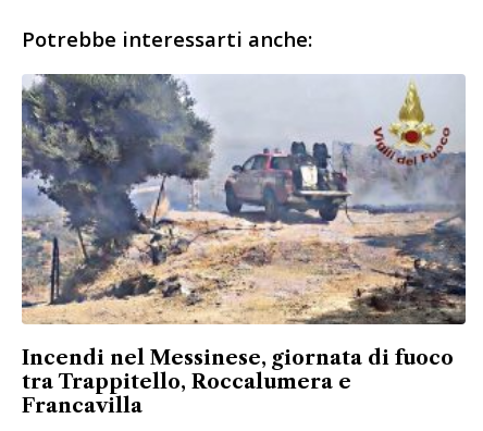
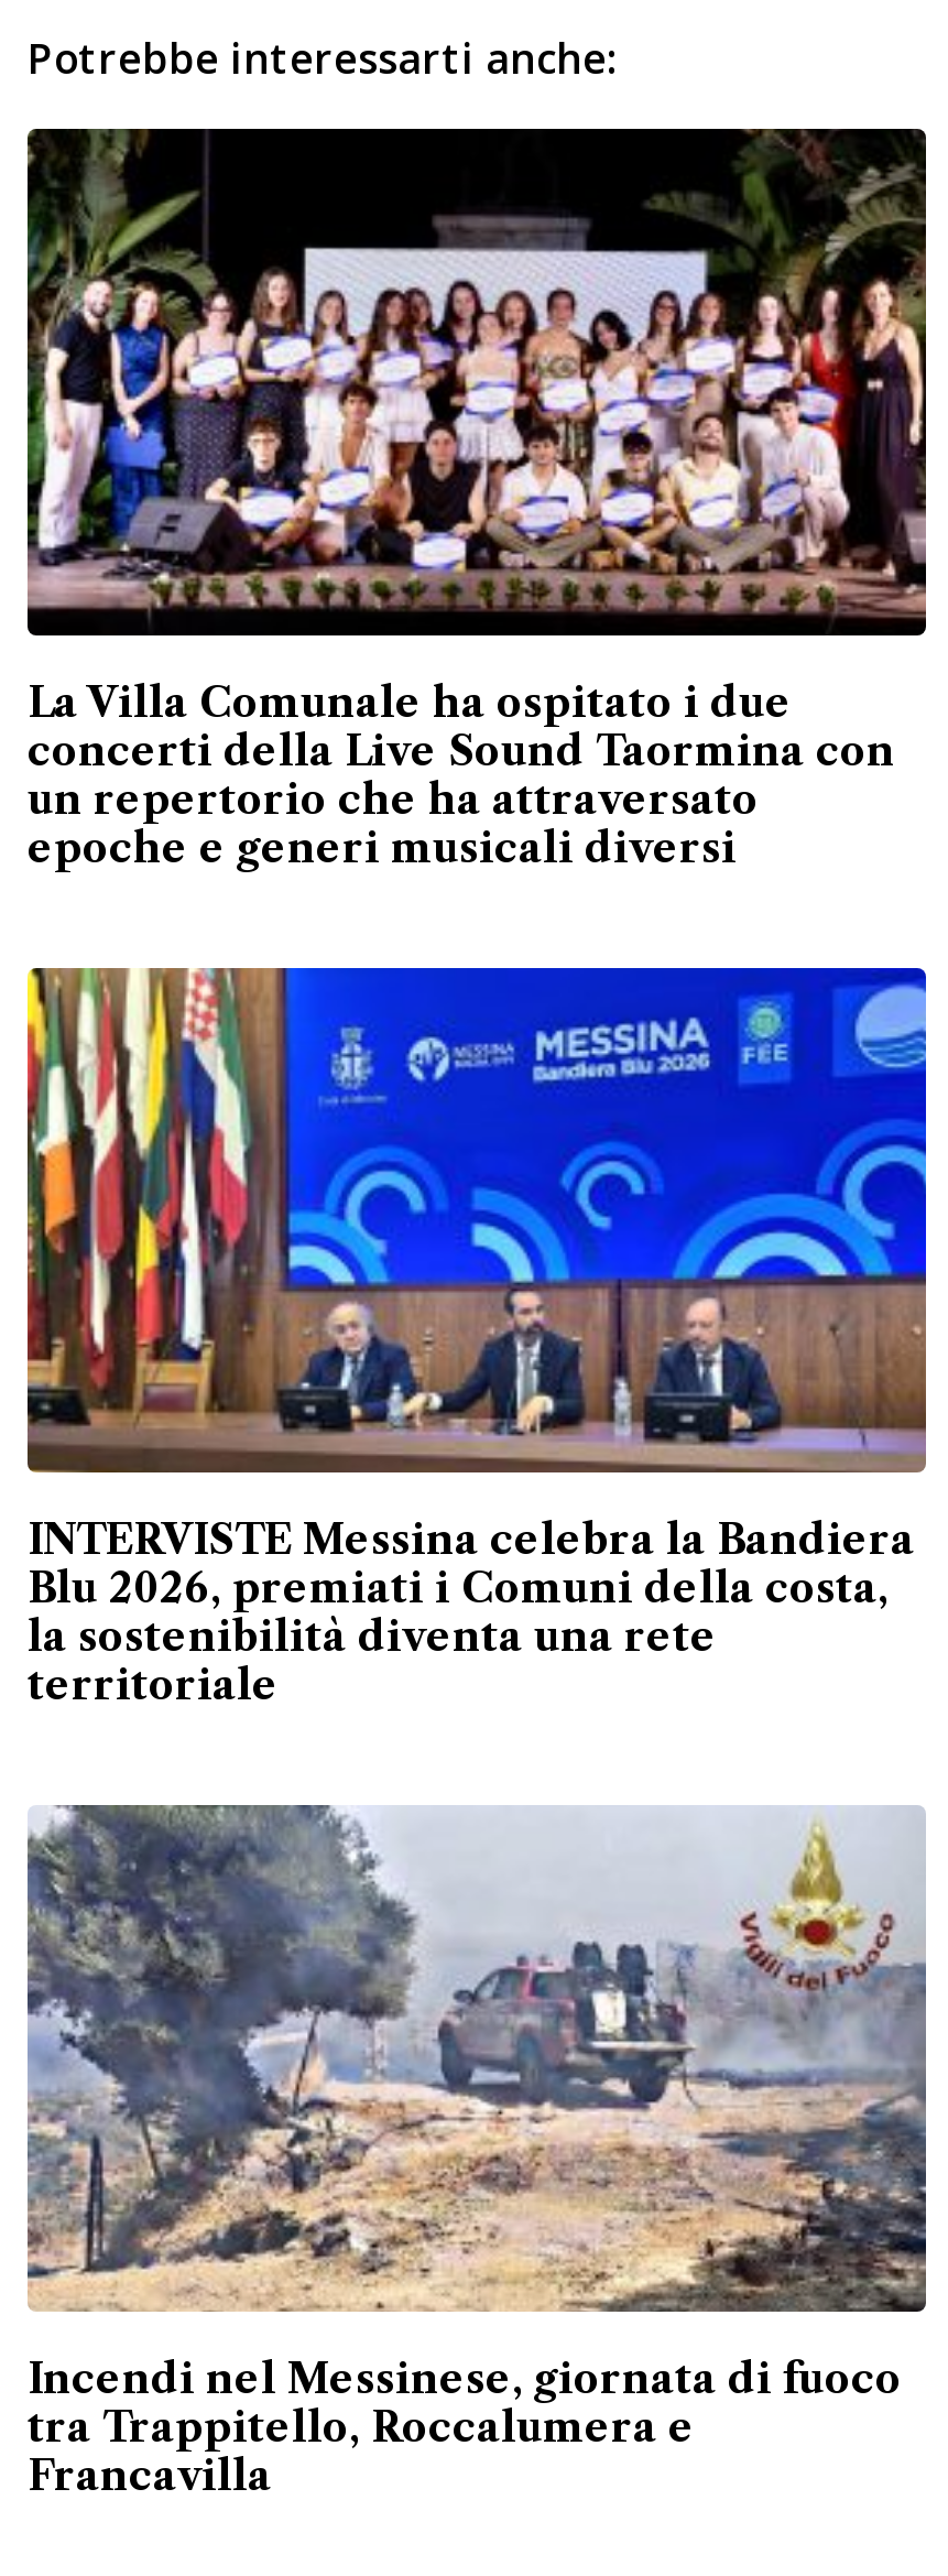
none -> [25,127,928,873] [image] | La Villa Comunale ha ospitato i due | concerti della Live Sound Taormina con | un repertorio che ha attraversato | epoche e generi musicali diversi
none -> [25,966,928,1711] [image] | INTERVISTE Messina celebra la Bandiera | Blu 2026, premiati i Comuni della costa, | la sostenibilità diventa una rete | territoriale

